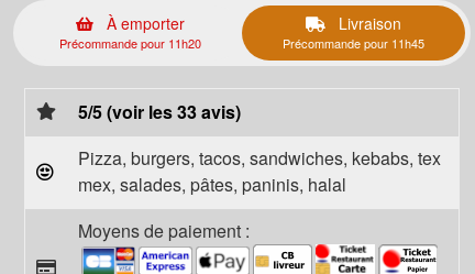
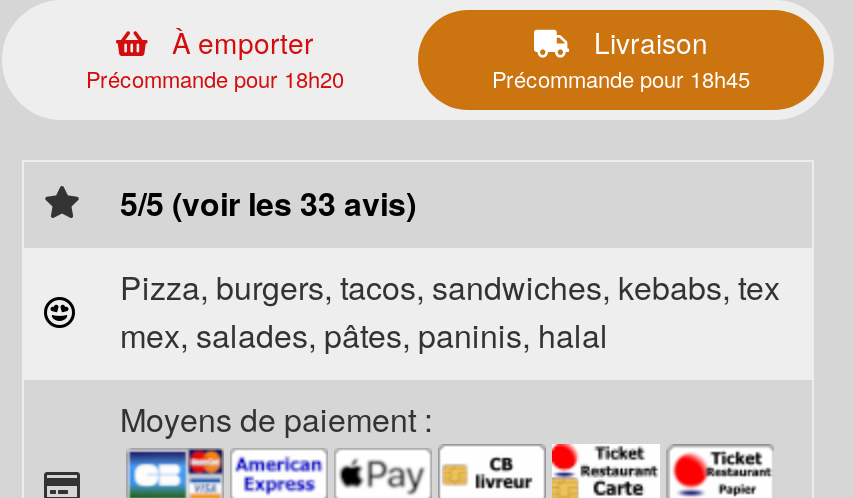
[59,34,201,52] Précommande pour 11h20 -> [86,62,344,94] Précommande pour 18h20
[283,34,424,52] Précommande pour 11h45 -> [492,62,750,94] Précommande pour 18h45

